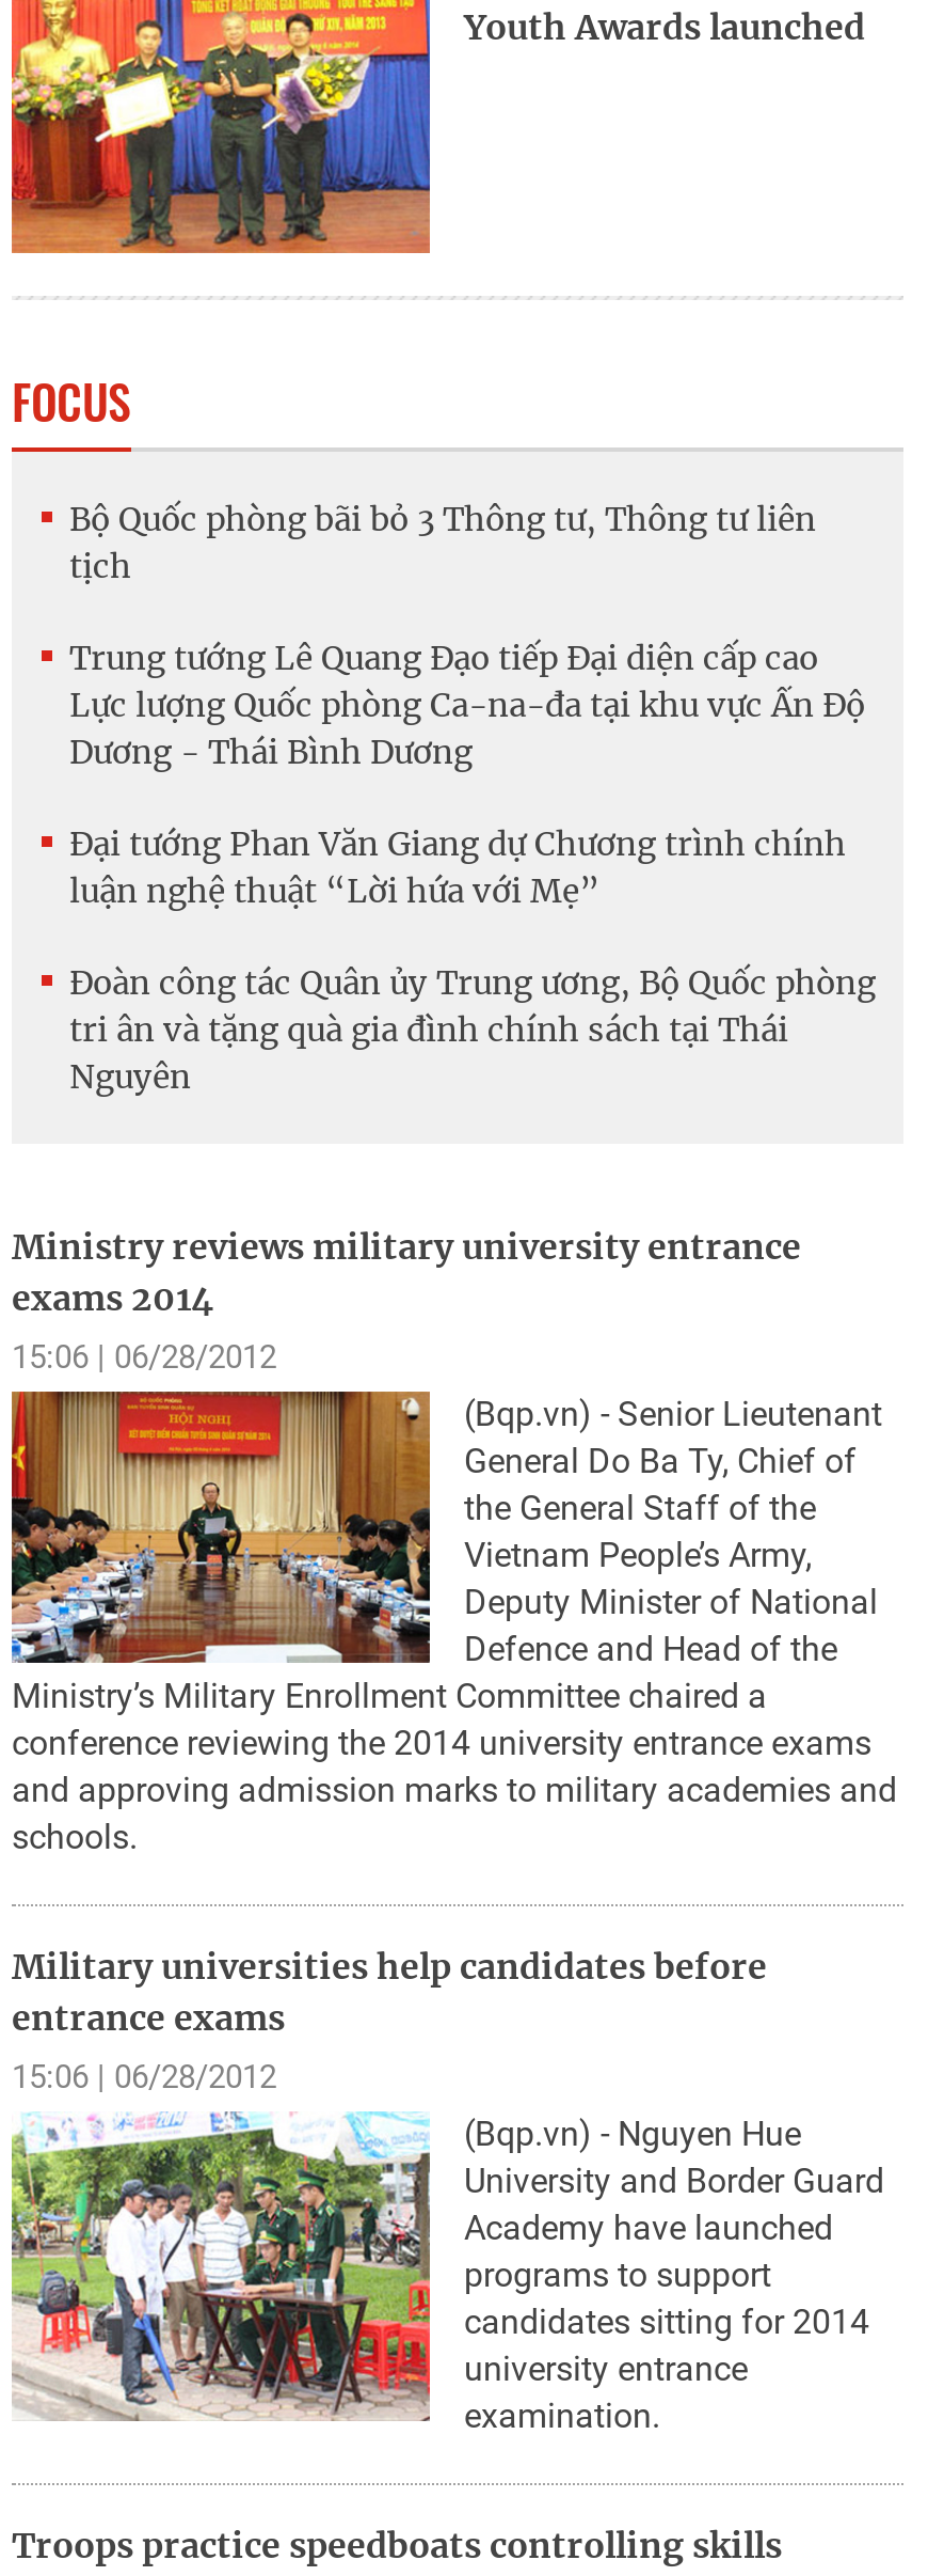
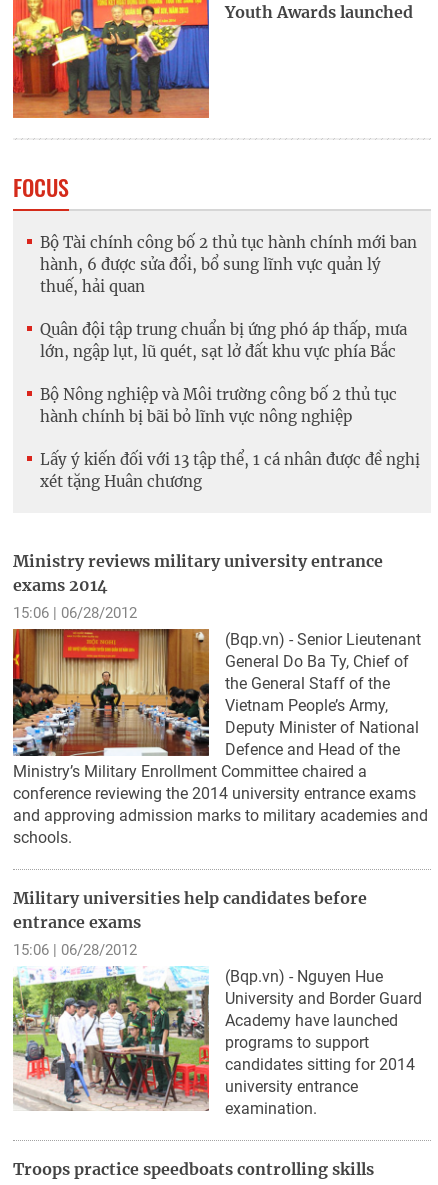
[69,498,816,585] Bộ Quốc phòng bãi bỏ 3 Thông tư, Thông tư liên | tịch -> [40,233,417,296] Bộ Tài chính công bố 2 thủ tục hành chính mới ban | hành, 6 được sửa đổi, bổ sung lĩnh vực quản lý | thuế, hải quan
[69,637,865,771] Trung tướng Lê Quang Đạo tiếp Đại diện cấp cao | Lực lượng Quốc phòng Ca-na-đa tại khu vực Ấn Độ | Dương - Thái Bình Dương -> [40,320,407,361] Quân đội tập trung chuẩn bị ứng phó áp thấp, mưa | lớn, ngập lụt, lũ quét, sạt lở đất khu vực phía Bắc
[69,822,846,910] Đại tướng Phan Văn Giang dự Chương trình chính | luận nghệ thuật “Lời hứa với Mẹ” -> [40,385,397,426] Bộ Nông nghiệp và Môi trường công bố 2 thủ tục | hành chính bị bãi bỏ lĩnh vực nông nghiệp
[69,961,876,1096] Đoàn công tác Quân ủy Trung ương, Bộ Quốc phòng | tri ân và tặng quà gia đình chính sách tại Thái | Nguyên -> [40,450,420,491] Lấy ý kiến đối với 13 tập thể, 1 cá nhân được đề nghị | xét tặng Huân chương

